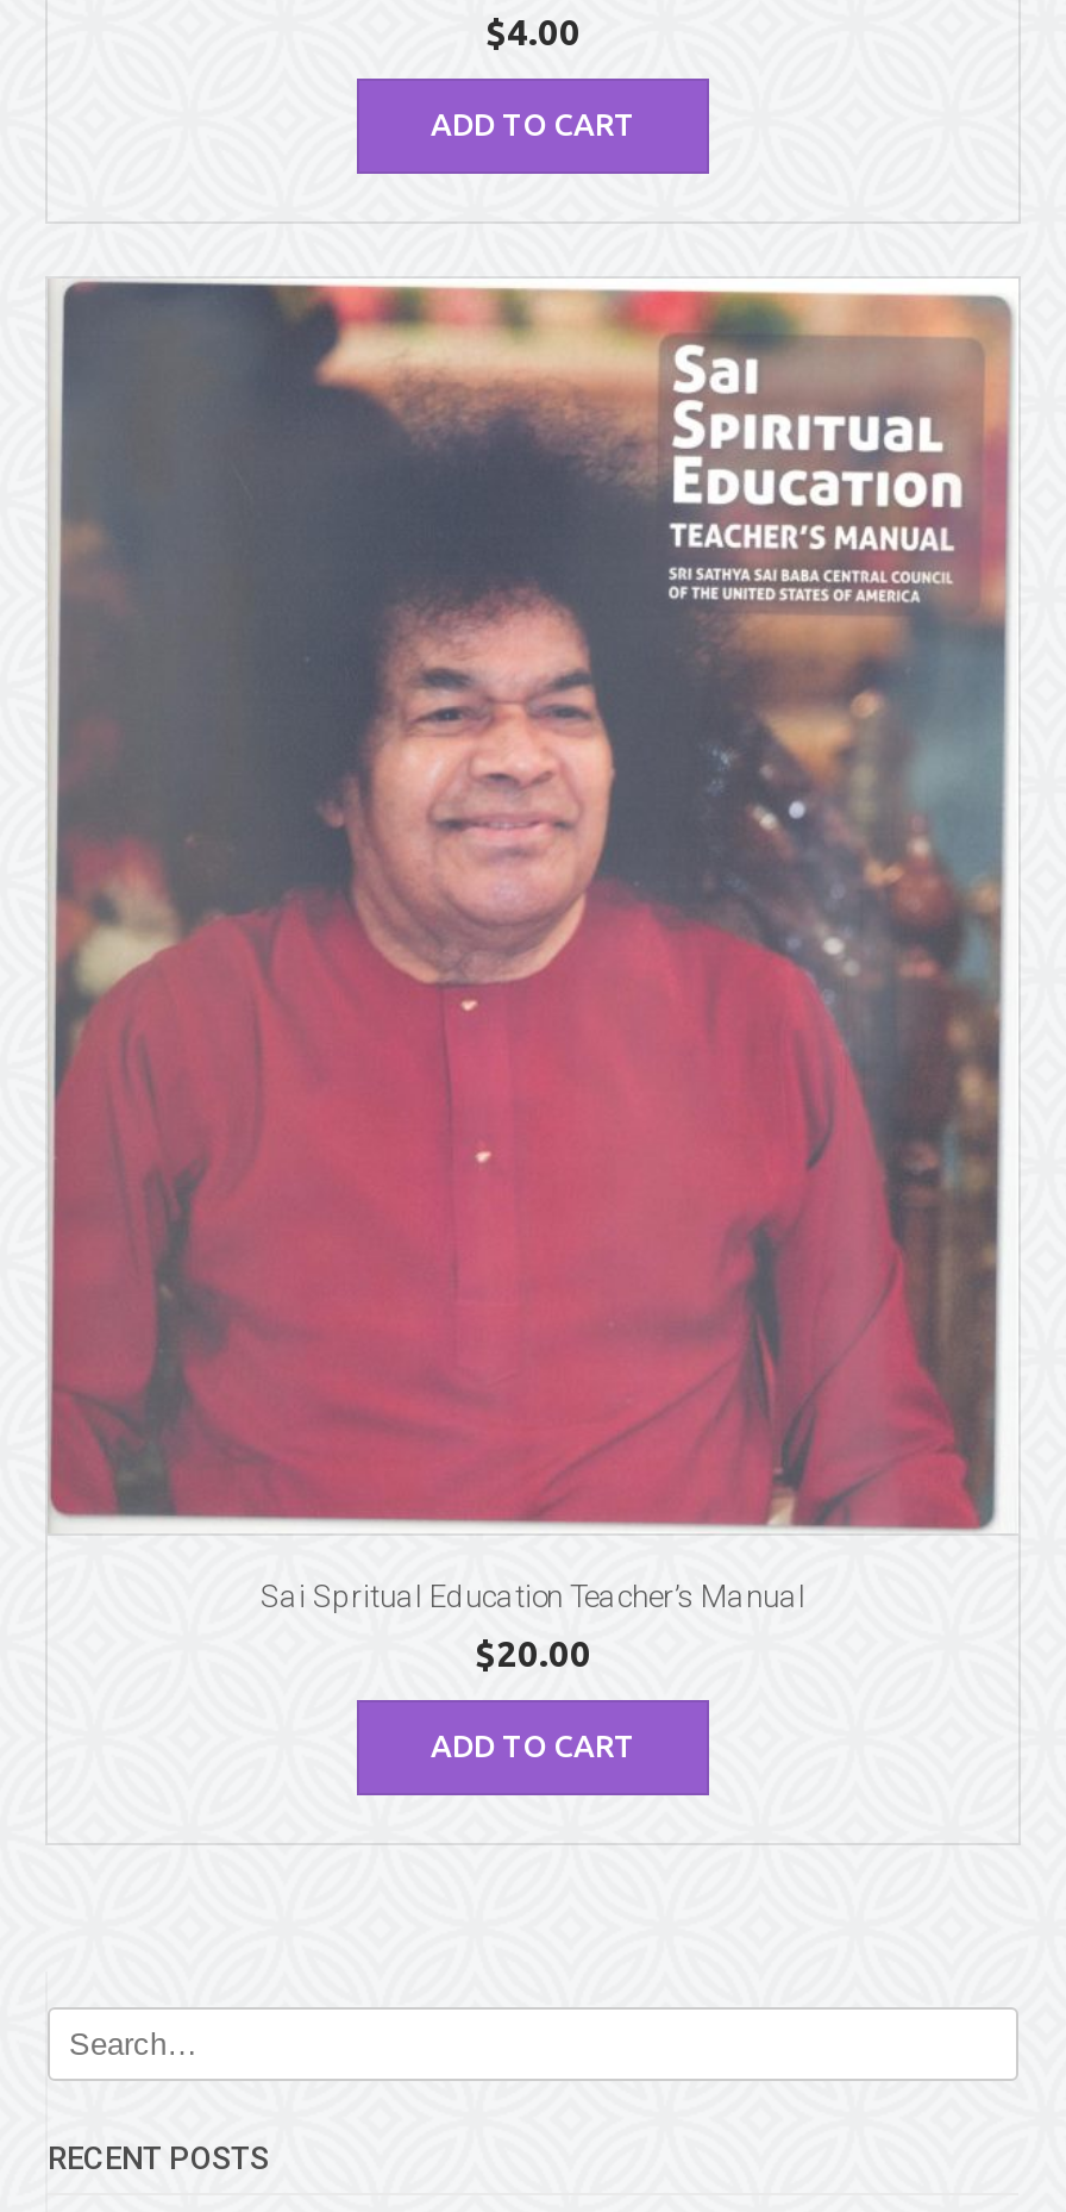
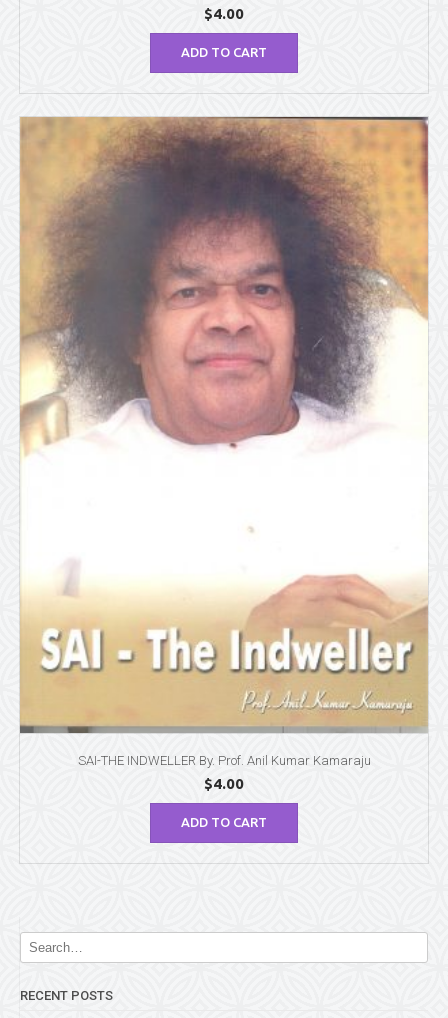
[48,279,1018,1673] [image] | Sai Spritual Education Teacher’s Manual | $20.00 -> [19,116,429,792] [image] | SAI-THE INDWELLER By. Prof. Anil Kumar Kamaraju | $4.00

